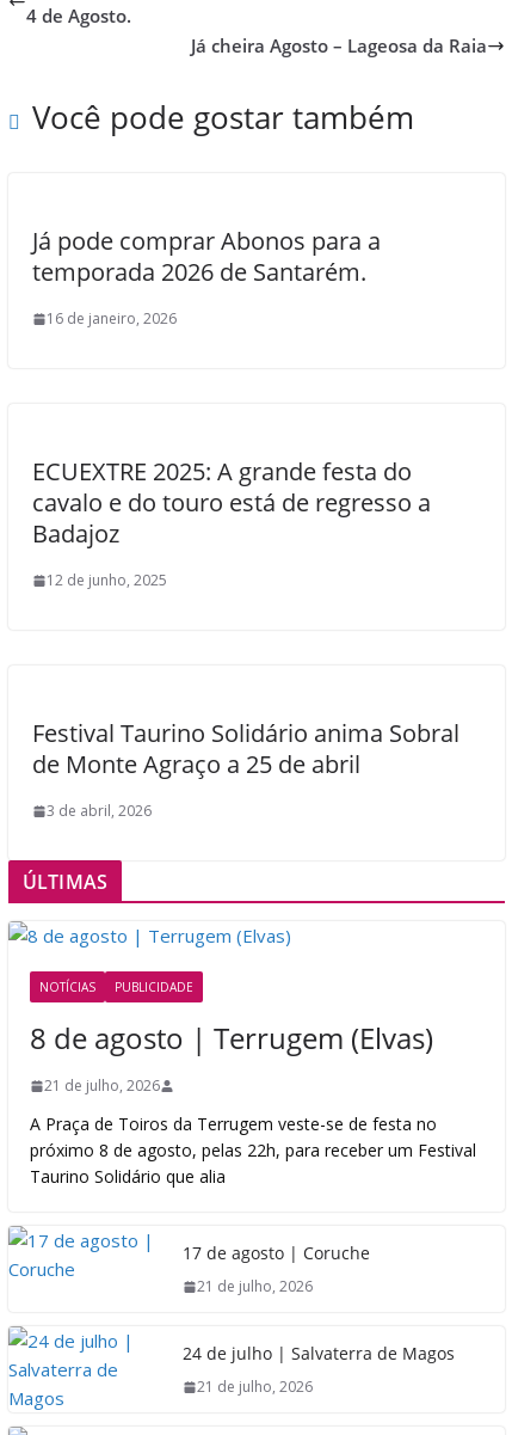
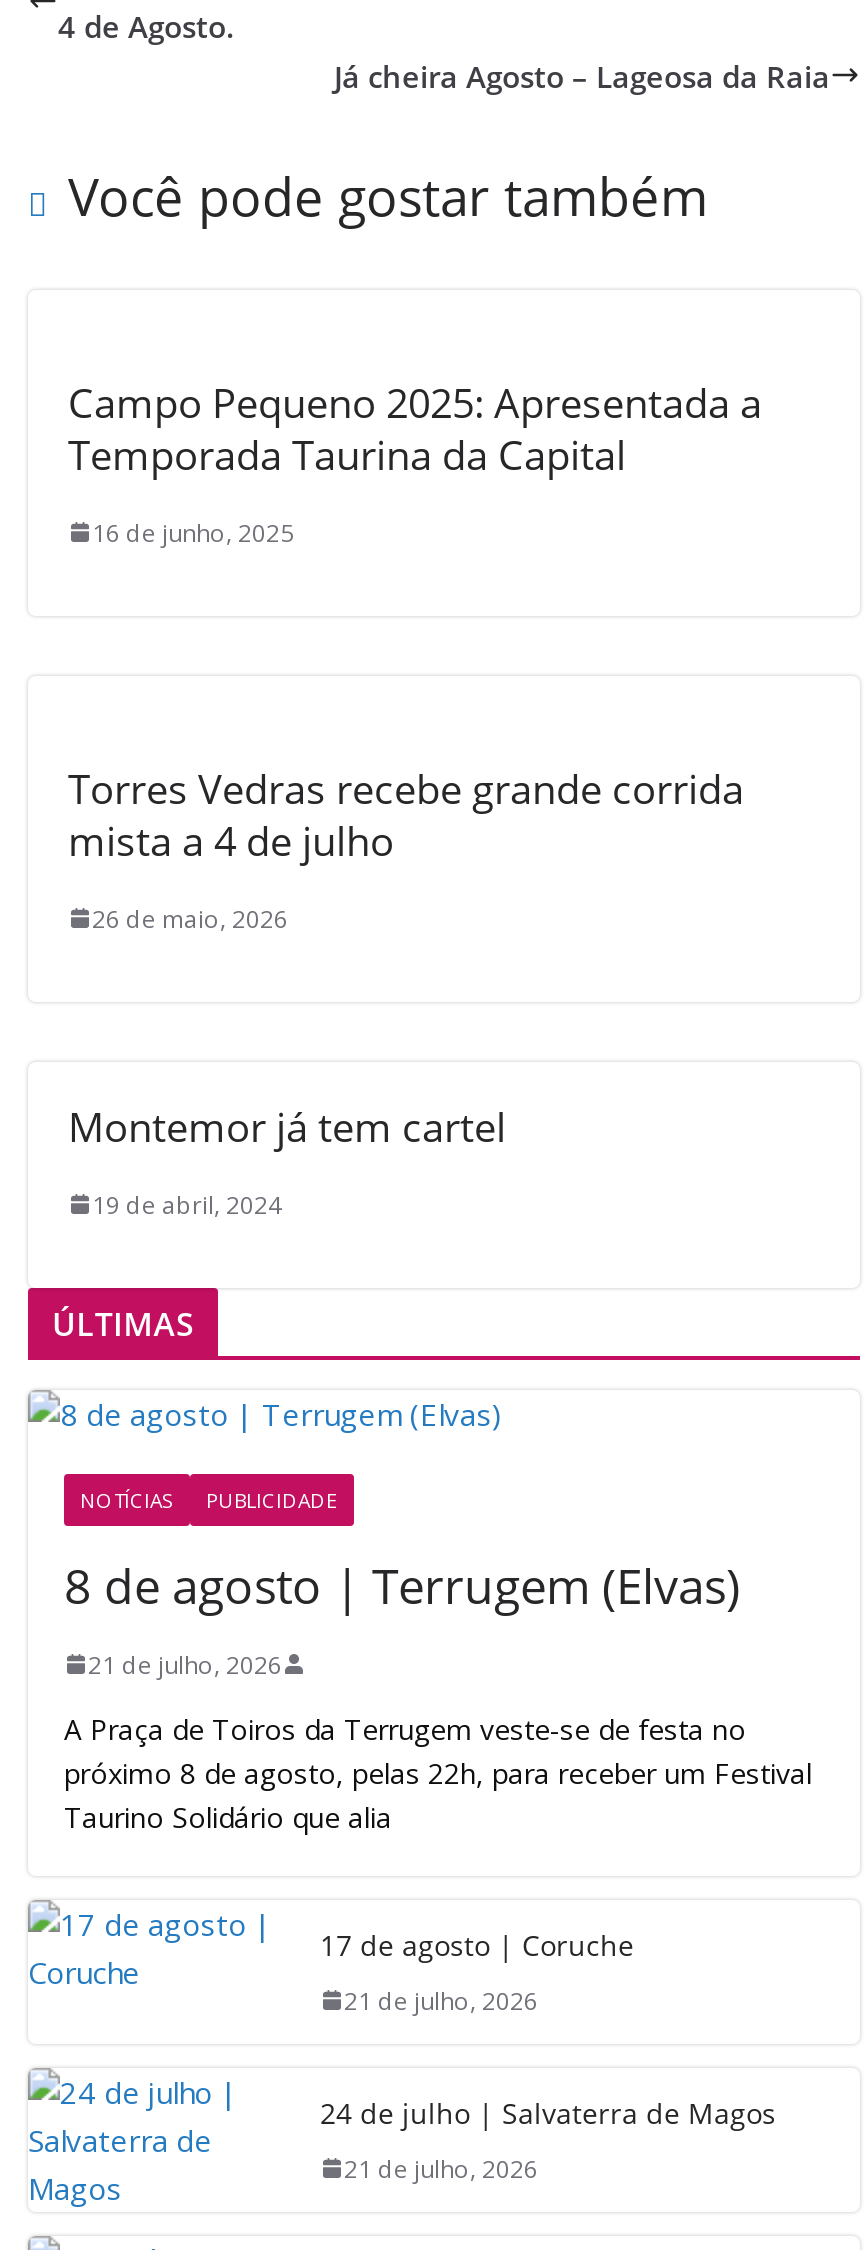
[32,225,381,288] Já pode comprar Abonos para a | temporada 2026 de Santarém. -> [68,376,762,482] Campo Pequeno 2025: Apresentada a | Temporada Taurina da Capital
[47,308,177,329] 16 de janeiro, 2026 -> [92,516,294,550] 16 de junho, 2025
[32,455,431,550] ECUEXTRE 2025: A grande festa do | cavalo e do touro está de regresso a | Badajoz -> [68,762,744,868] Torres Vedras recebe grande corrida | mista a 4 de julho
[47,570,167,590] 12 de junho, 2025 -> [92,902,288,936] 26 de maio, 2026
[32,717,459,780] Festival Taurino Solidário anima Sobral | de Monte Agraço a 25 de abril -> [68,1100,506,1154] Montemor já tem cartel
[47,801,152,821] 3 de abril, 2026 -> [92,1188,282,1222] 19 de abril, 2024

